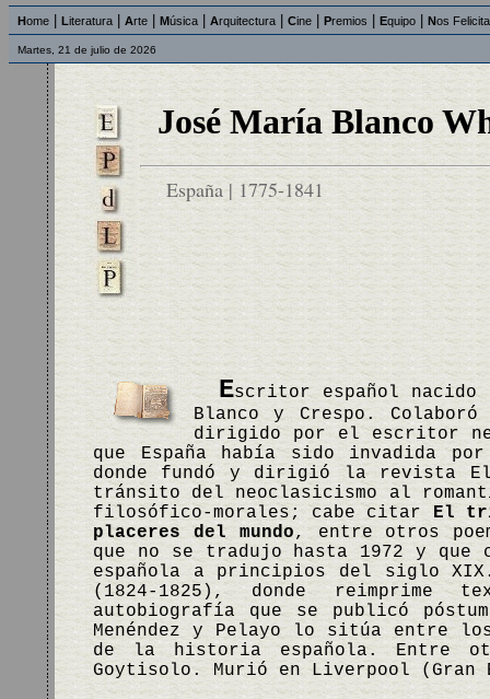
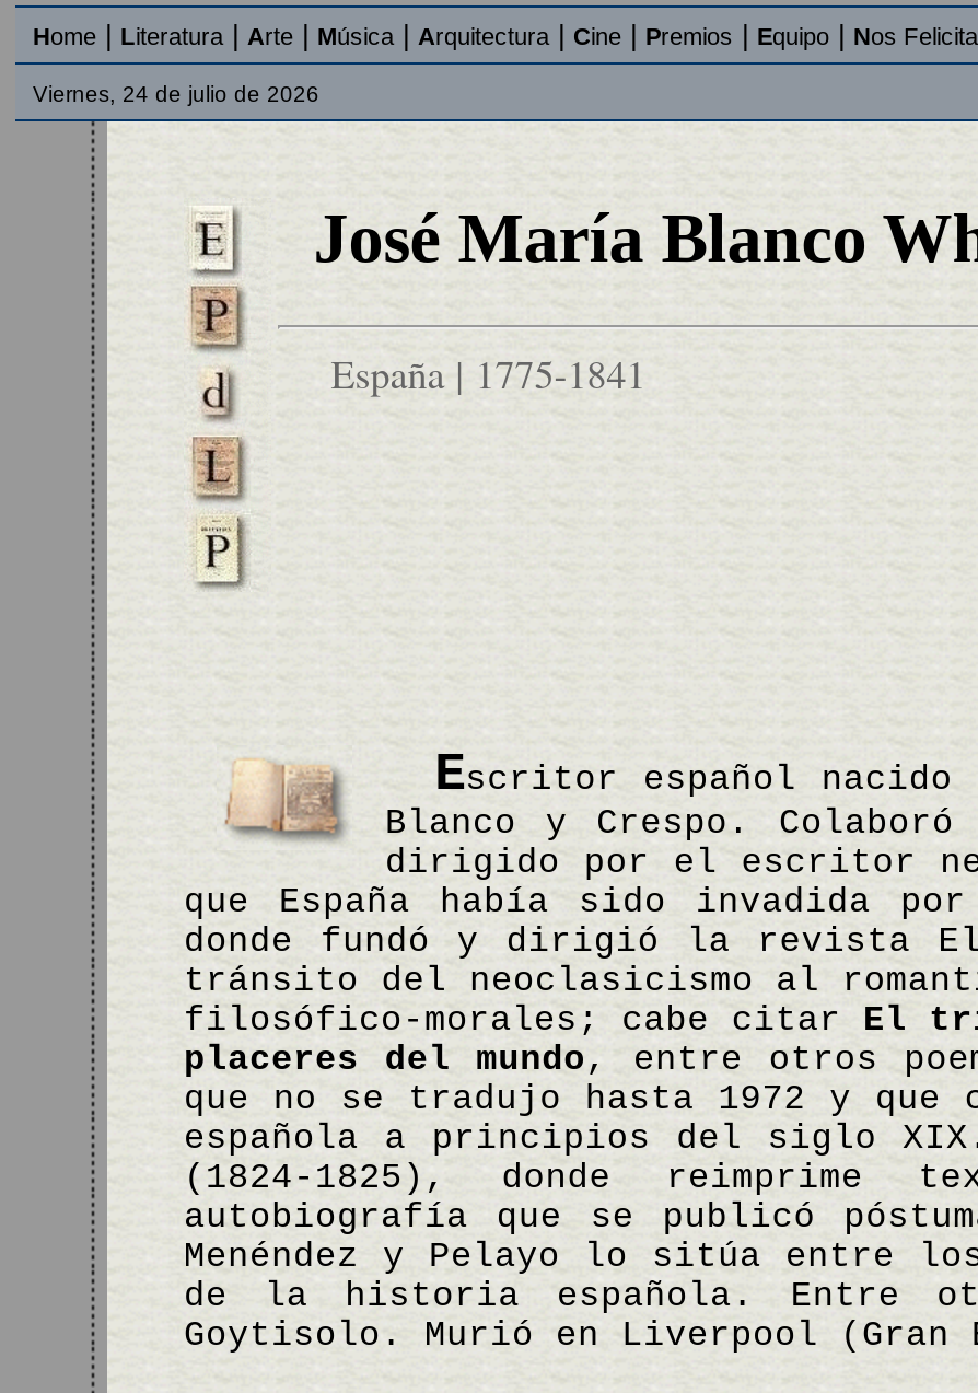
[17,44,156,56] Martes, 21 de julio de 2026 -> [33,82,319,106] Viernes, 24 de julio de 2026

